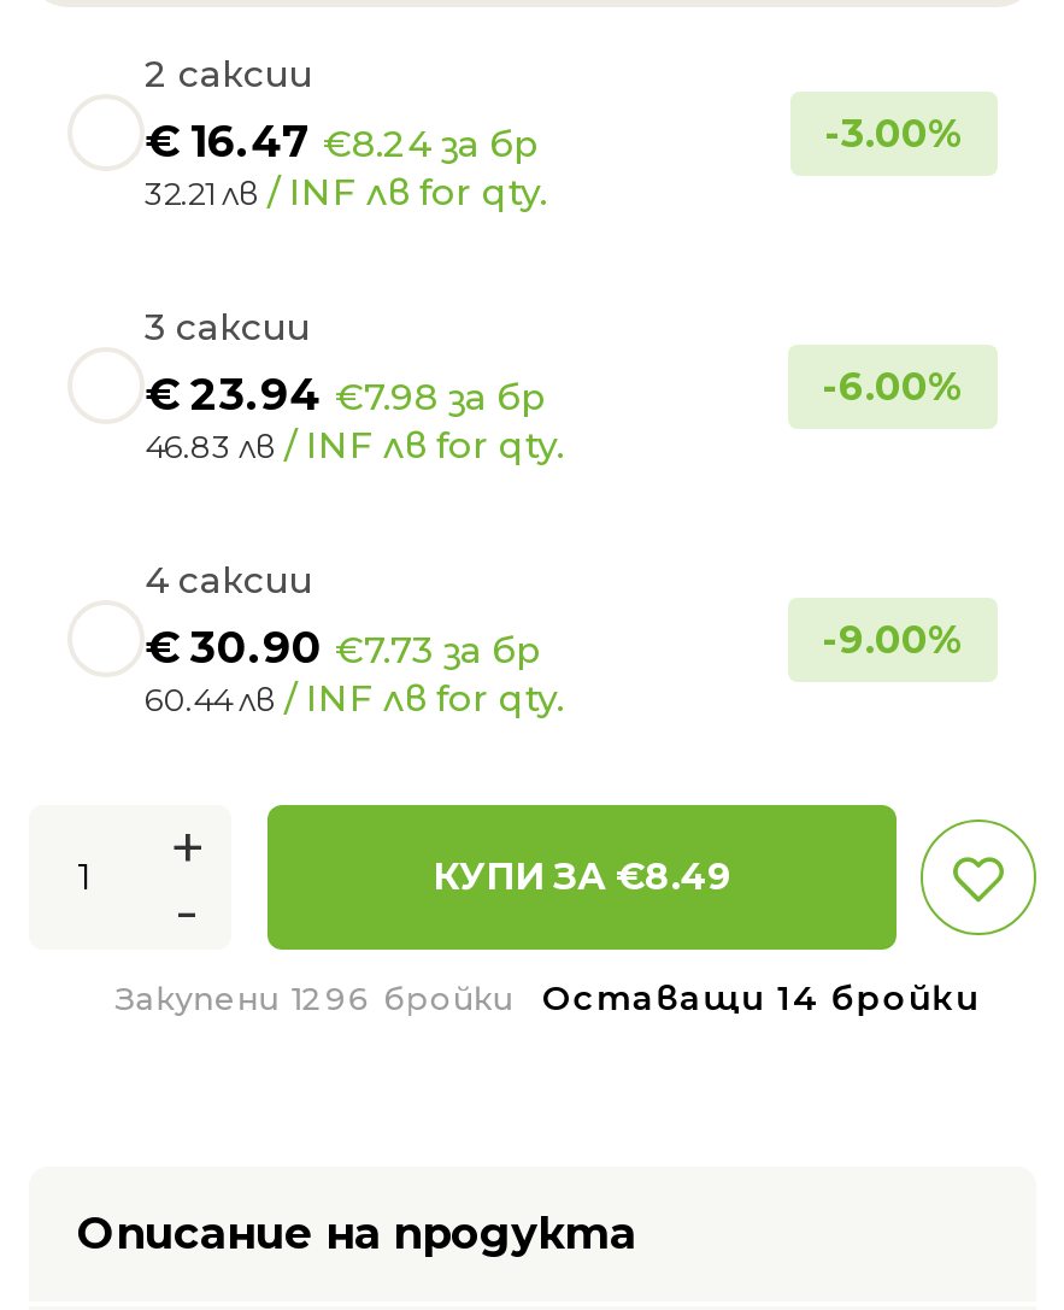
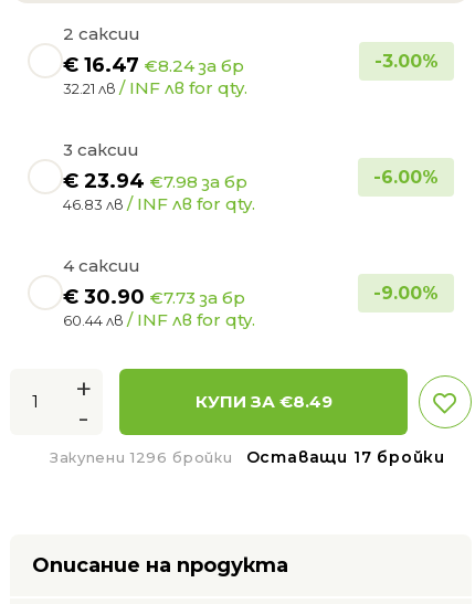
[542,976,979,1019] Оставащи 14 бройки -> [246,447,445,467] Оставащи 17 бройки

